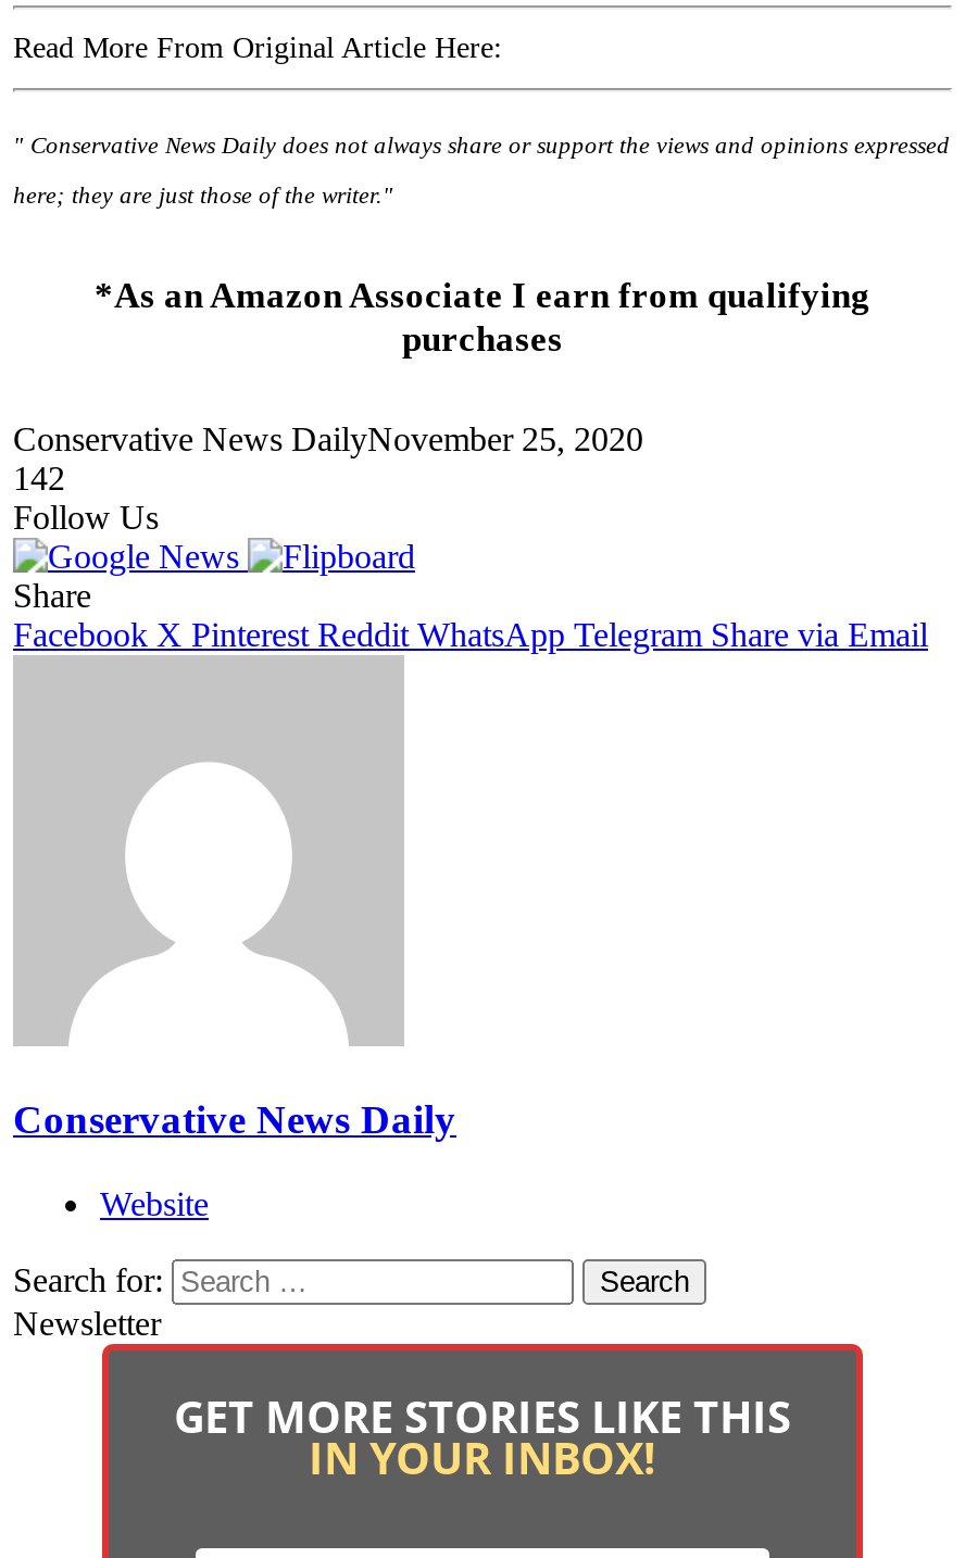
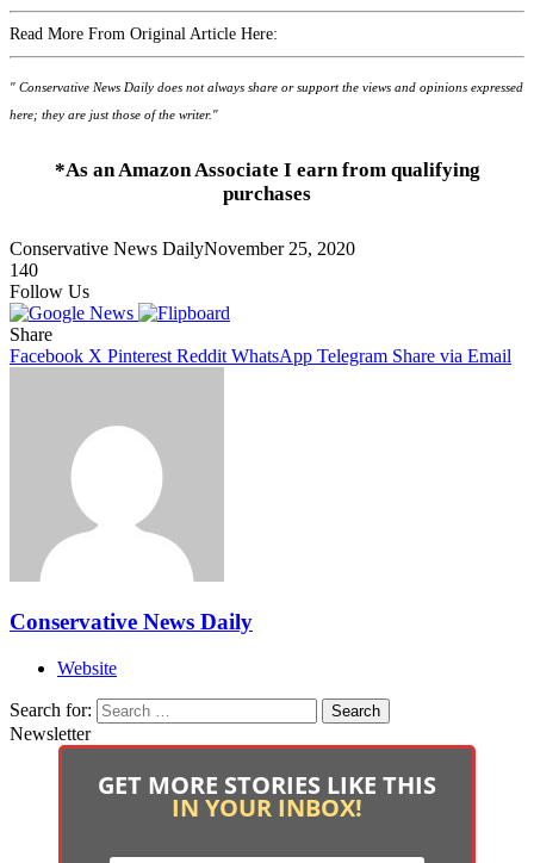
[13,460,65,497] 142 -> [10,260,38,280] 140

